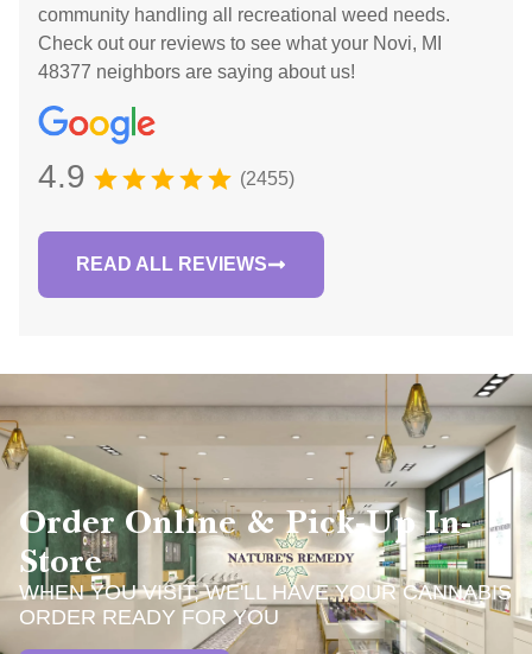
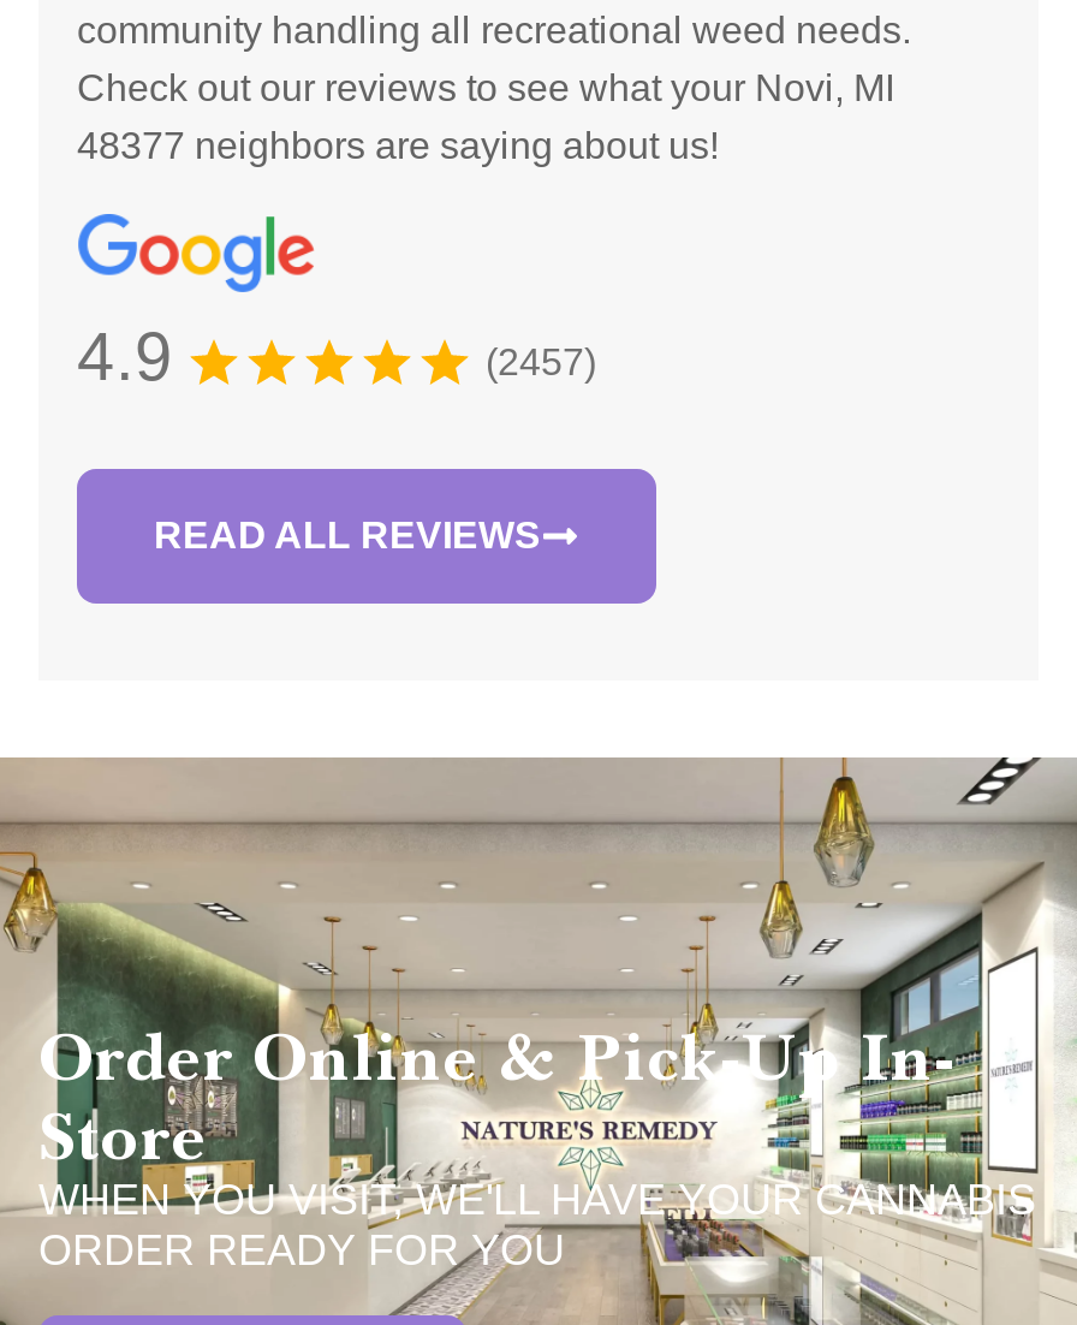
[240,168,294,188] (2455) -> [486,341,596,381] (2457)

